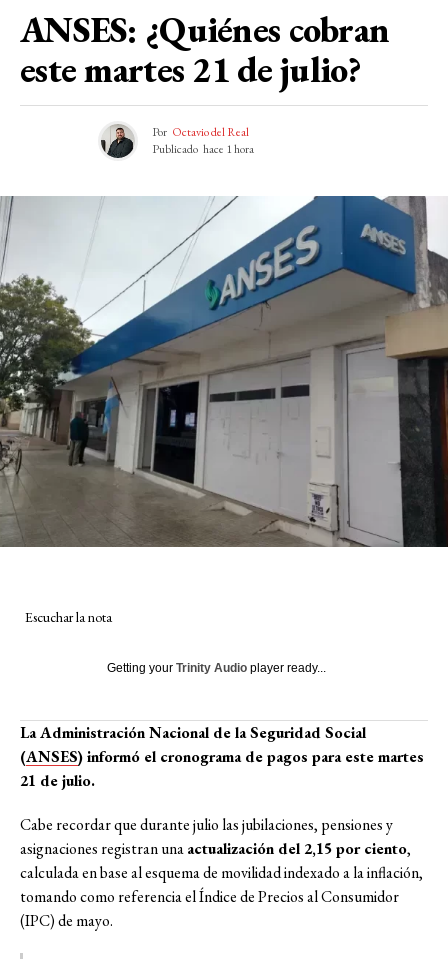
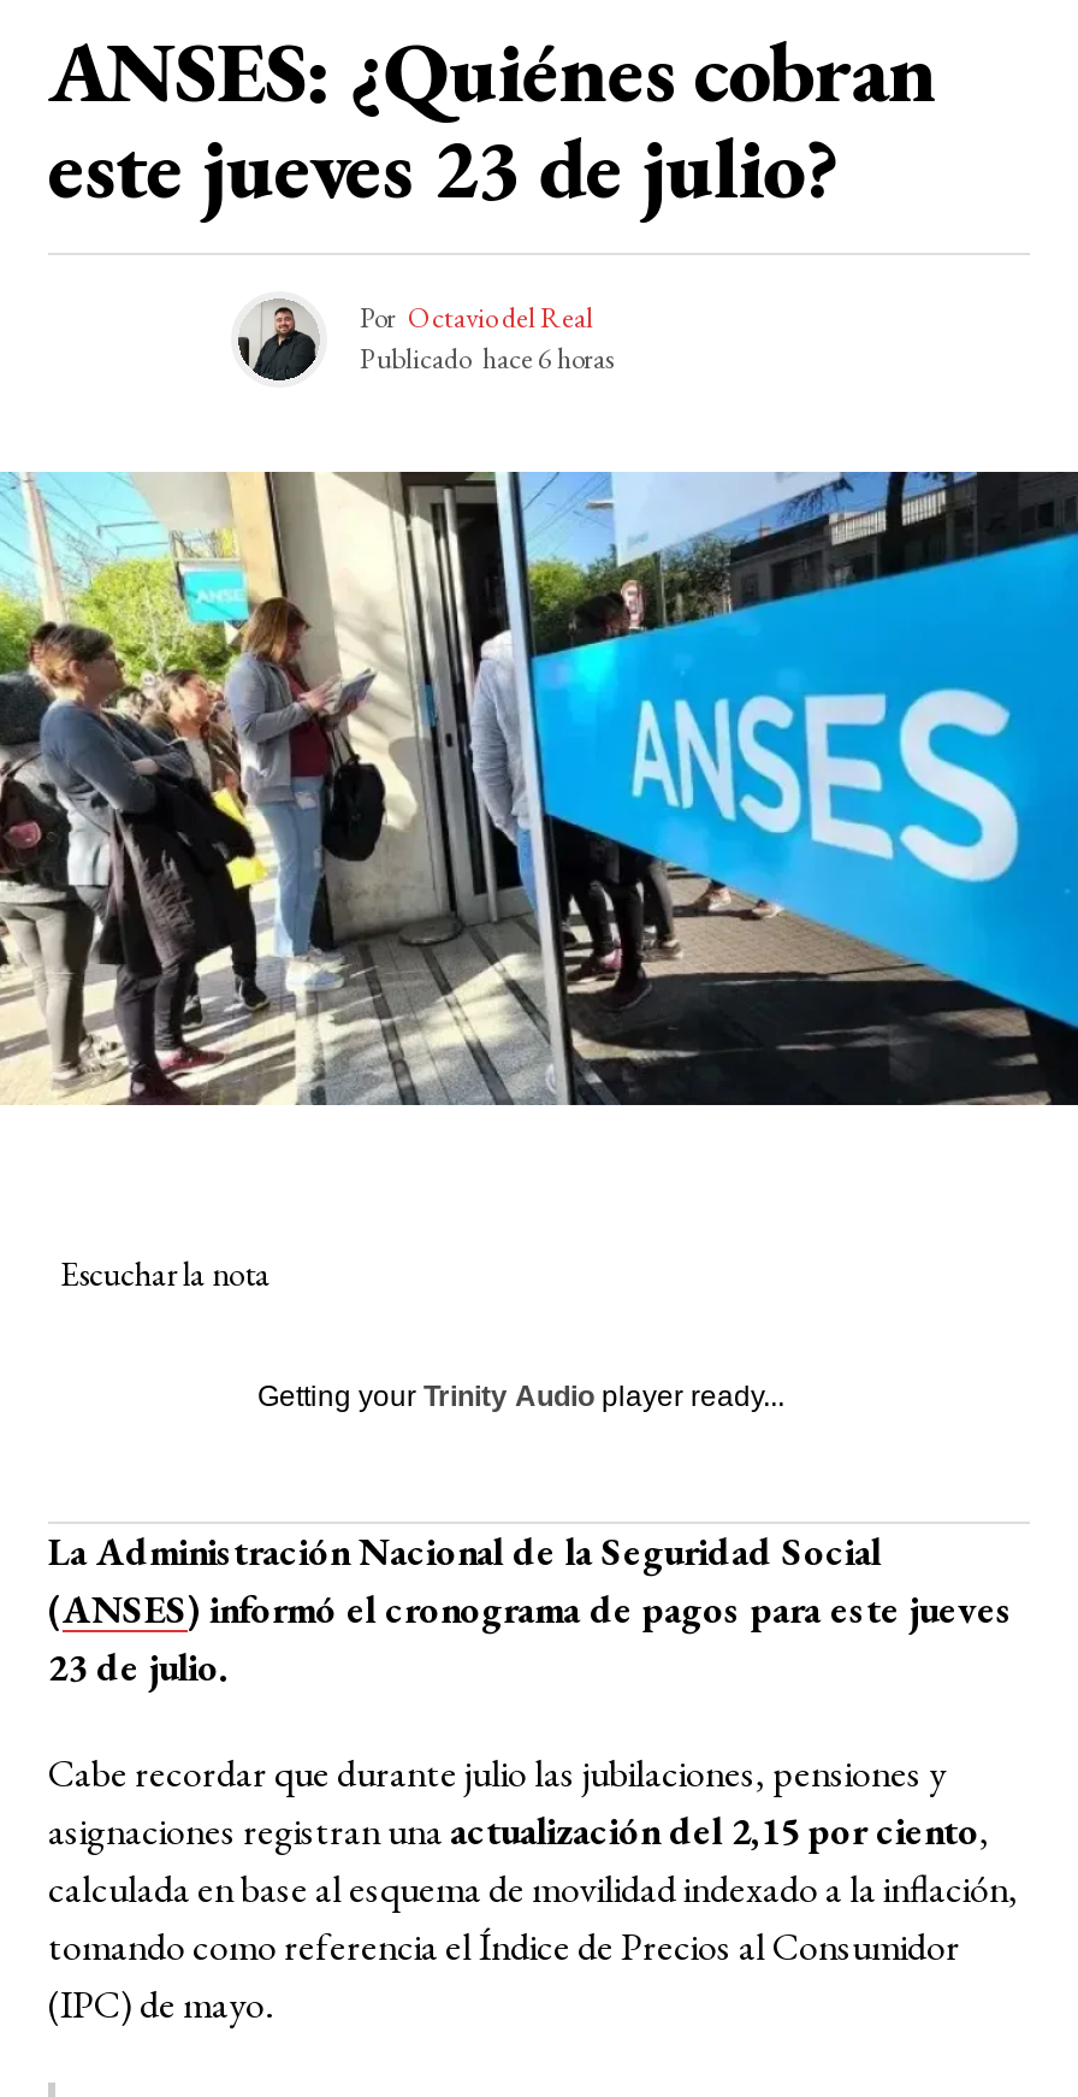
[20,46,361,93] este martes 21 de julio? -> [48,110,837,223] este jueves 23 de julio?
[151,141,253,157] Publicado hace 1 hora -> [360,340,615,378] Publicado hace 6 horas
[3,195,445,548] [image] -> [7,469,1071,1105] [image]
[20,746,424,767] (ANSES) informó el cronograma de pagos para este martes -> [48,1583,1013,1633] (ANSES) informó el cronograma de pagos para este jueves
[20,770,95,791] 21 de julio. -> [48,1641,229,1691] 23 de julio.

